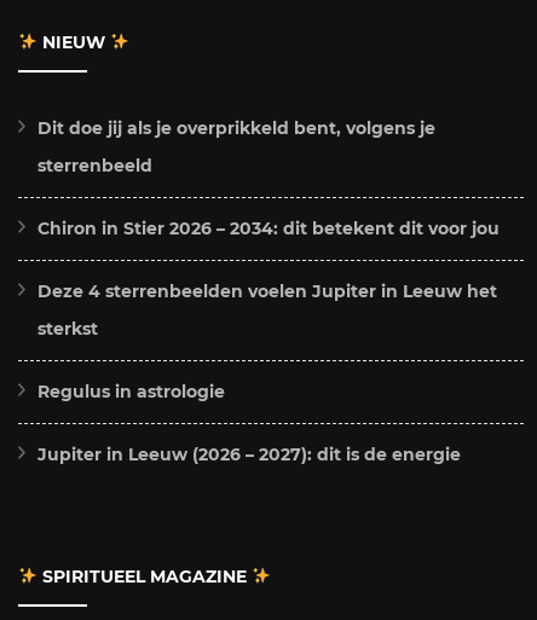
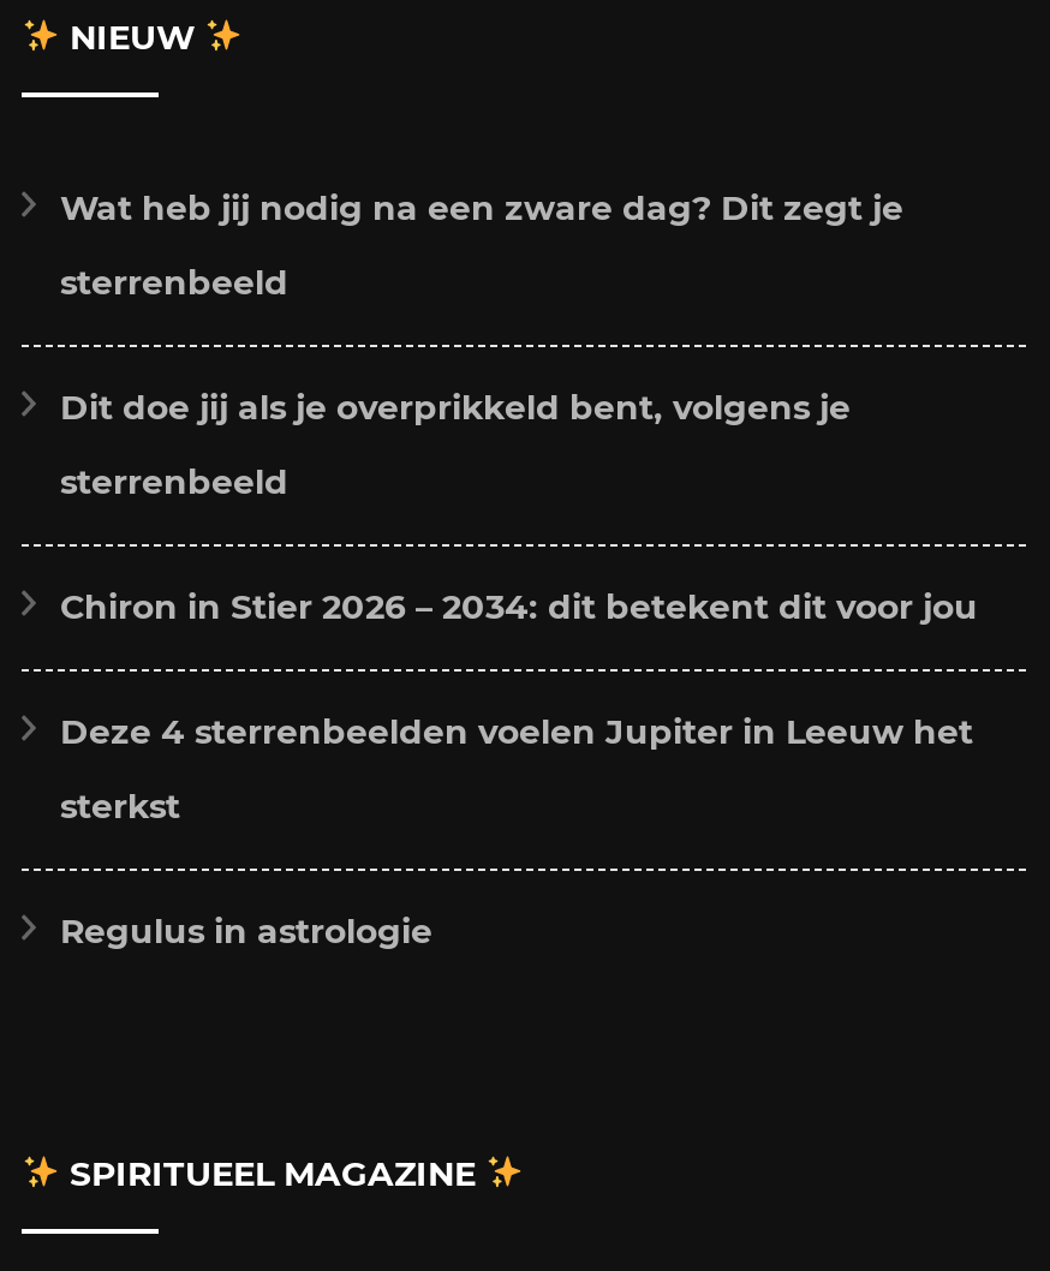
none -> [60,185,903,303] Wat heb jij nodig na een zware dag? Dit zegt je | sterrenbeeld
moved [37,117,500,402] -> [60,385,978,952]: Dit doe jij als je overprikkeld bent, volgens je | sterrenbeeld | Chiron in Stier 2026 – 2034: dit betekent dit voor jou | Deze 4 sterrenbeelden voelen Jupiter in Leeuw het | sterkst | Regulus in astrologie
[37,443,461,465] Jupiter in Leeuw (2026 – 2027): dit is de energie -> none

